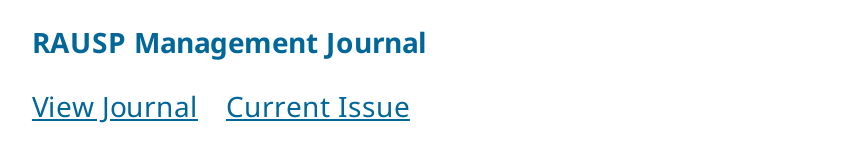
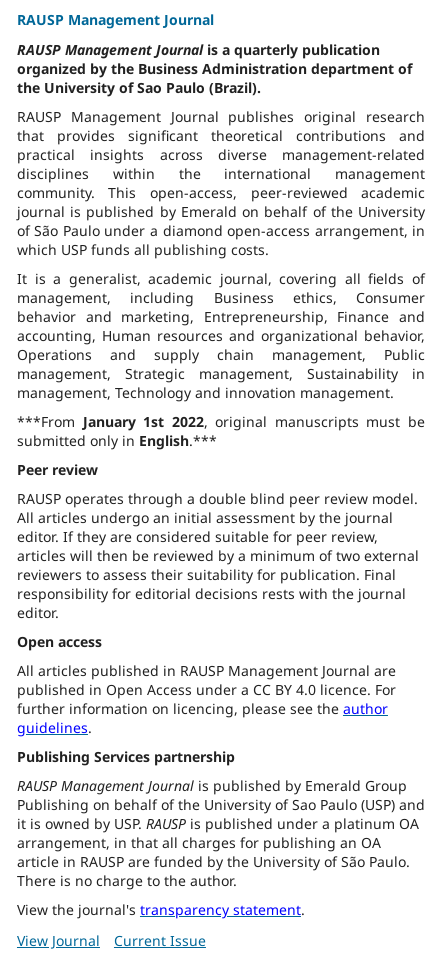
none -> [17,40,425,919] RAUSP Management Journal is a quarterly publication | organized by the Business Administration department of | the University of Sao Paulo (Brazil). | RAUSP Management Journal publishes original research | that provides significant theoretical contributions and | practical insights across diverse management-related | disciplines within the international management | community. This open-access, peer-reviewed academic | journal is published by Emerald on behalf of the University | of São Paulo under a diamond open-access arrangement, in | which USP funds all publishing costs. | It is a generalist, academic journal, covering all fields of | management, including Business ethics, Consumer | behavior and marketing, Entrepreneurship, Finance and | accounting, Human resources and organizational behavior, | Operations and supply chain management, Public | management, Strategic management, Sustainability in | management, Technology and innovation management. | ***From January 1st 2022, original manuscripts must be | submitted only in English.*** | Peer review | RAUSP operates through a double blind peer review model. | All articles undergo an initial assessment by the journal | editor. If they are considered suitable for peer review, | articles will then be reviewed by a minimum of two external | reviewers to assess their suitability for publication. Final | responsibility for editorial decisions rests with the journal | editor. | Open access | All articles published in RAUSP Management Journal are | published in Open Access under a CC BY 4.0 licence. For | further information on licencing, please see the author | guidelines. | Publishing Services partnership | RAUSP Management Journal is published by Emerald Group | Publishing on behalf of the University of Sao Paulo (USP) and | it is owned by USP. RAUSP is published under a platinum OA | arrangement, in that all charges for publishing an OA | article in RAUSP are funded by the University of São Paulo. | There is no charge to the author. | View the journal's transparency statement.

